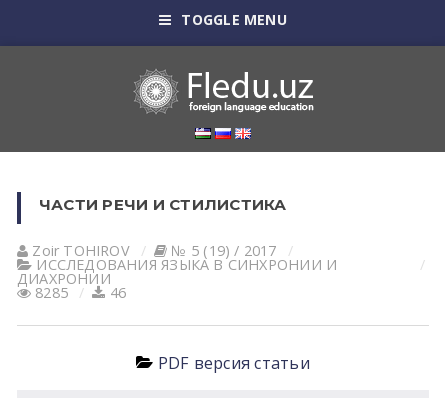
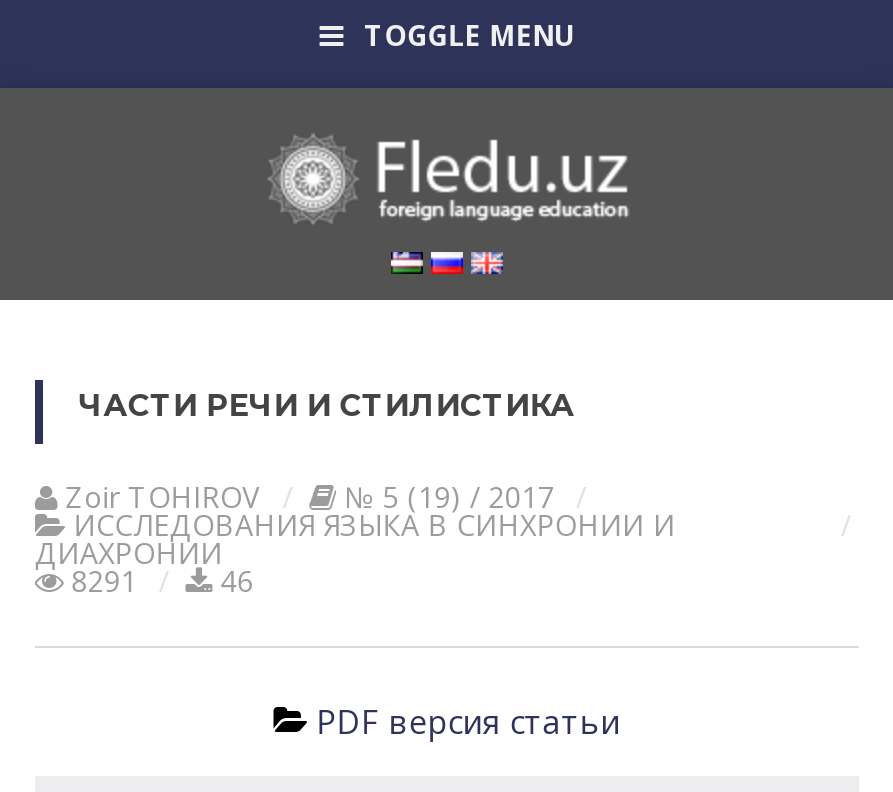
[31,283,68,302] 8285 -> [63,562,137,600] 8291

